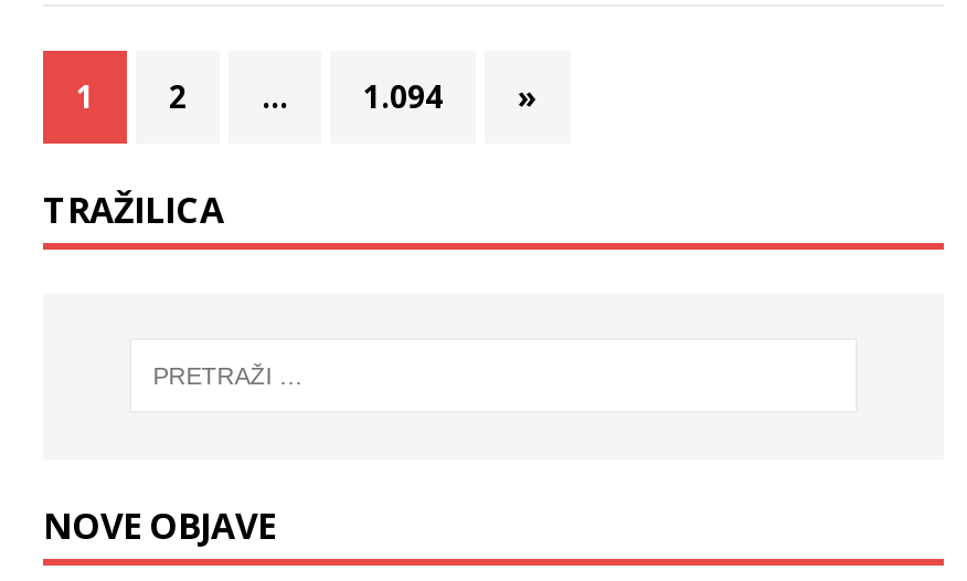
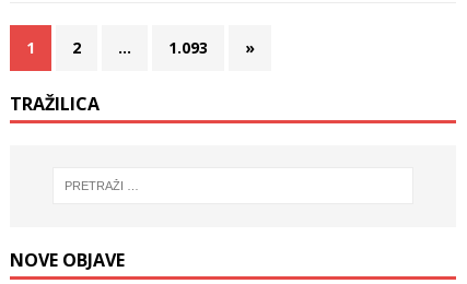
[363,75,443,117] 1.094 -> [168,37,208,58] 1.093

